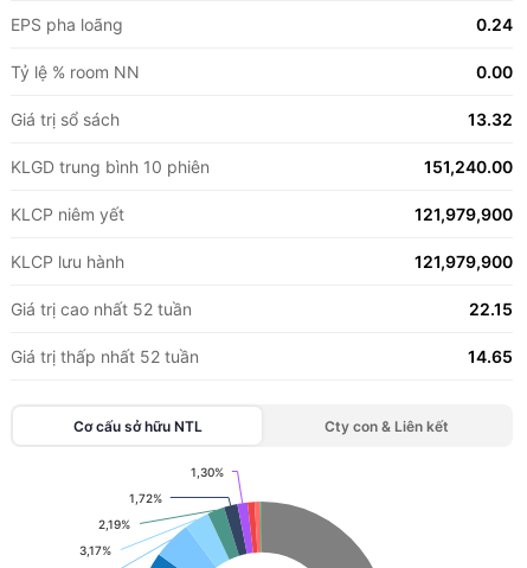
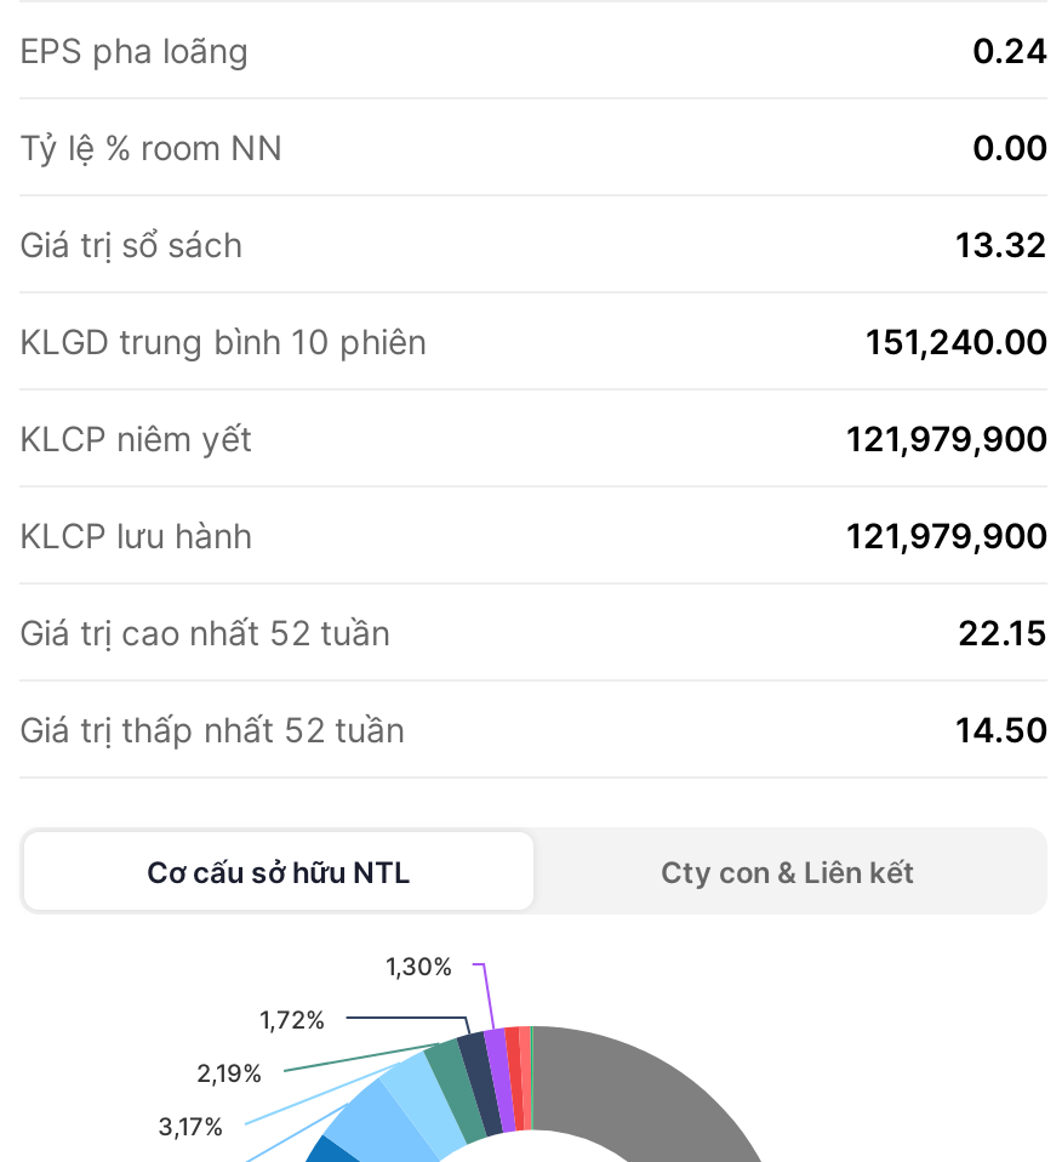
[468,346,513,367] 14.65 -> [955,709,1047,750] 14.50

